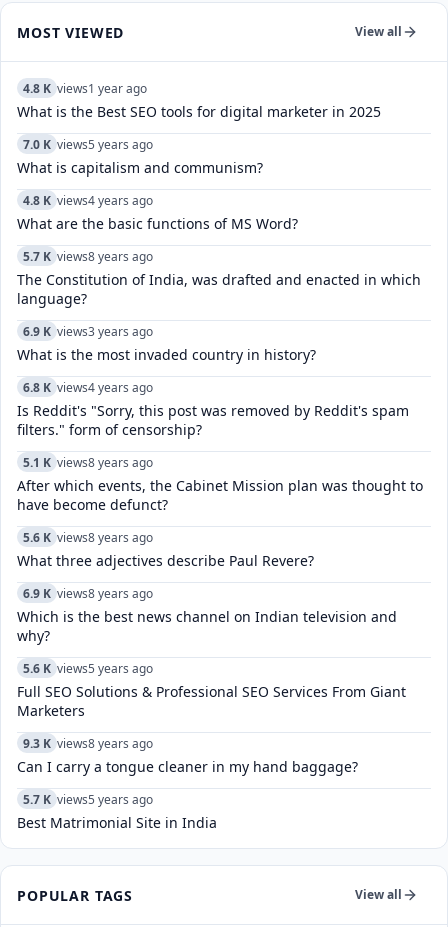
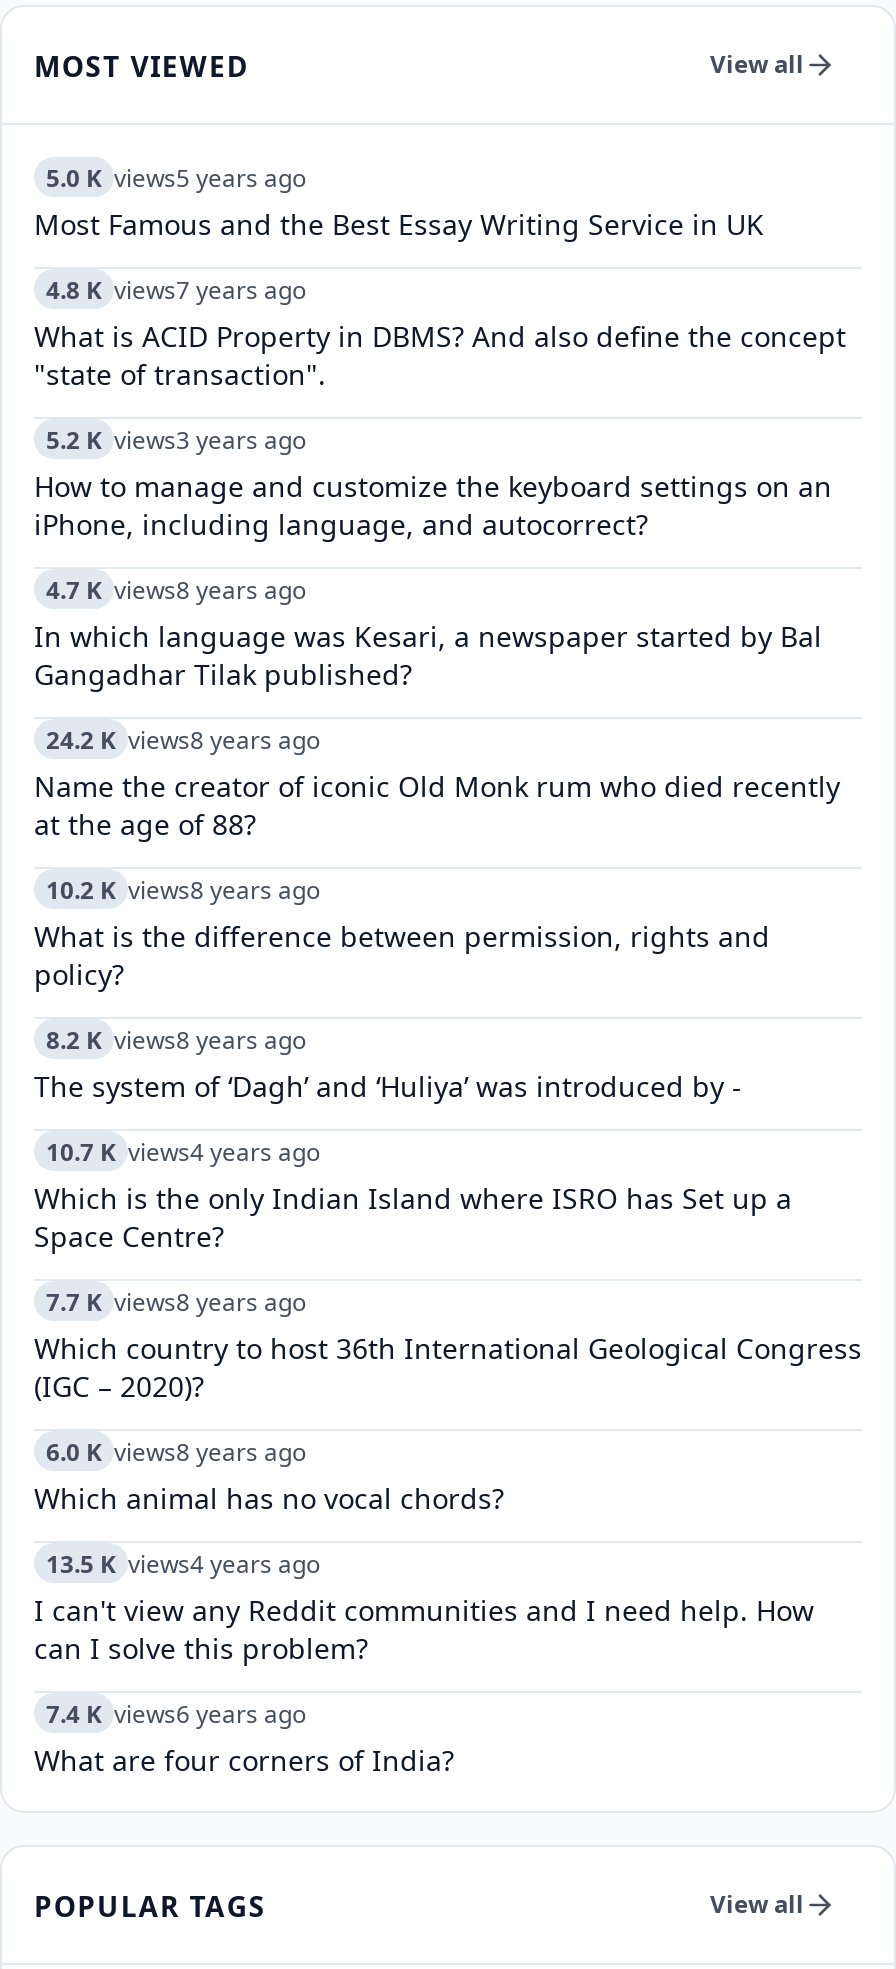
[17,79,381,121] 4.8 K views1 year ago | What is the Best SEO tools for digital marketer in 2025 -> [34,160,764,243] 5.0 K views5 years ago | Most Famous and the Best Essay Writing Service in UK
[17,135,263,177] 7.0 K views5 years ago | What is capitalism and communism? -> [34,272,846,393] 4.8 K views7 years ago | What is ACID Property in DBMS? And also define the concept | "state of transaction".
[17,191,298,233] 4.8 K views4 years ago | What are the basic functions of MS Word? -> [34,422,832,543] 5.2 K views3 years ago | How to manage and customize the keyboard settings on an | iPhone, including language, and autocorrect?
[17,247,421,308] 5.7 K views8 years ago | The Constitution of India, was drafted and enacted in which | language? -> [34,572,822,693] 4.7 K views8 years ago | In which language was Kesari, a newspaper started by Bal | Gangadhar Tilak published?
[17,322,316,364] 6.9 K views3 years ago | What is the most invaded country in history? -> [34,722,840,843] 24.2 K views8 years ago | Name the creator of iconic Old Monk rum who died recently | at the age of 88?
[17,378,409,439] 6.8 K views4 years ago | Is Reddit's "Sorry, this post was removed by Reddit's spam | filters." form of censorship? -> [34,872,770,993] 10.2 K views8 years ago | What is the difference between permission, rights and | policy?
[17,453,423,514] 5.1 K views8 years ago | After which events, the Cabinet Mission plan was thought to | have become defunct? -> [34,1022,742,1105] 8.2 K views8 years ago | The system of ‘Dagh’ and ‘Huliya’ was introduced by -
[17,528,314,570] 5.6 K views8 years ago | What three adjectives describe Paul Revere? -> [34,1134,792,1255] 10.7 K views4 years ago | Which is the only Indian Island where ISRO has Set up a | Space Centre?
[17,584,397,645] 6.9 K views8 years ago | Which is the best news channel on Indian television and | why? -> [34,1284,862,1405] 7.7 K views8 years ago | Which country to host 36th International Geological Congress | (IGC – 2020)?
[17,659,406,720] 5.6 K views5 years ago | Full SEO Solutions & Professional SEO Services From Giant | Marketers -> [34,1434,504,1517] 6.0 K views8 years ago | Which animal has no vocal chords?
[17,734,358,776] 9.3 K views8 years ago | Can I carry a tongue cleaner in my hand baggage? -> [34,1546,814,1667] 13.5 K views4 years ago | I can't view any Reddit communities and I need help. How | can I solve this problem?
[17,790,217,832] 5.7 K views5 years ago | Best Matrimonial Site in India -> [34,1696,454,1779] 7.4 K views6 years ago | What are four corners of India?

